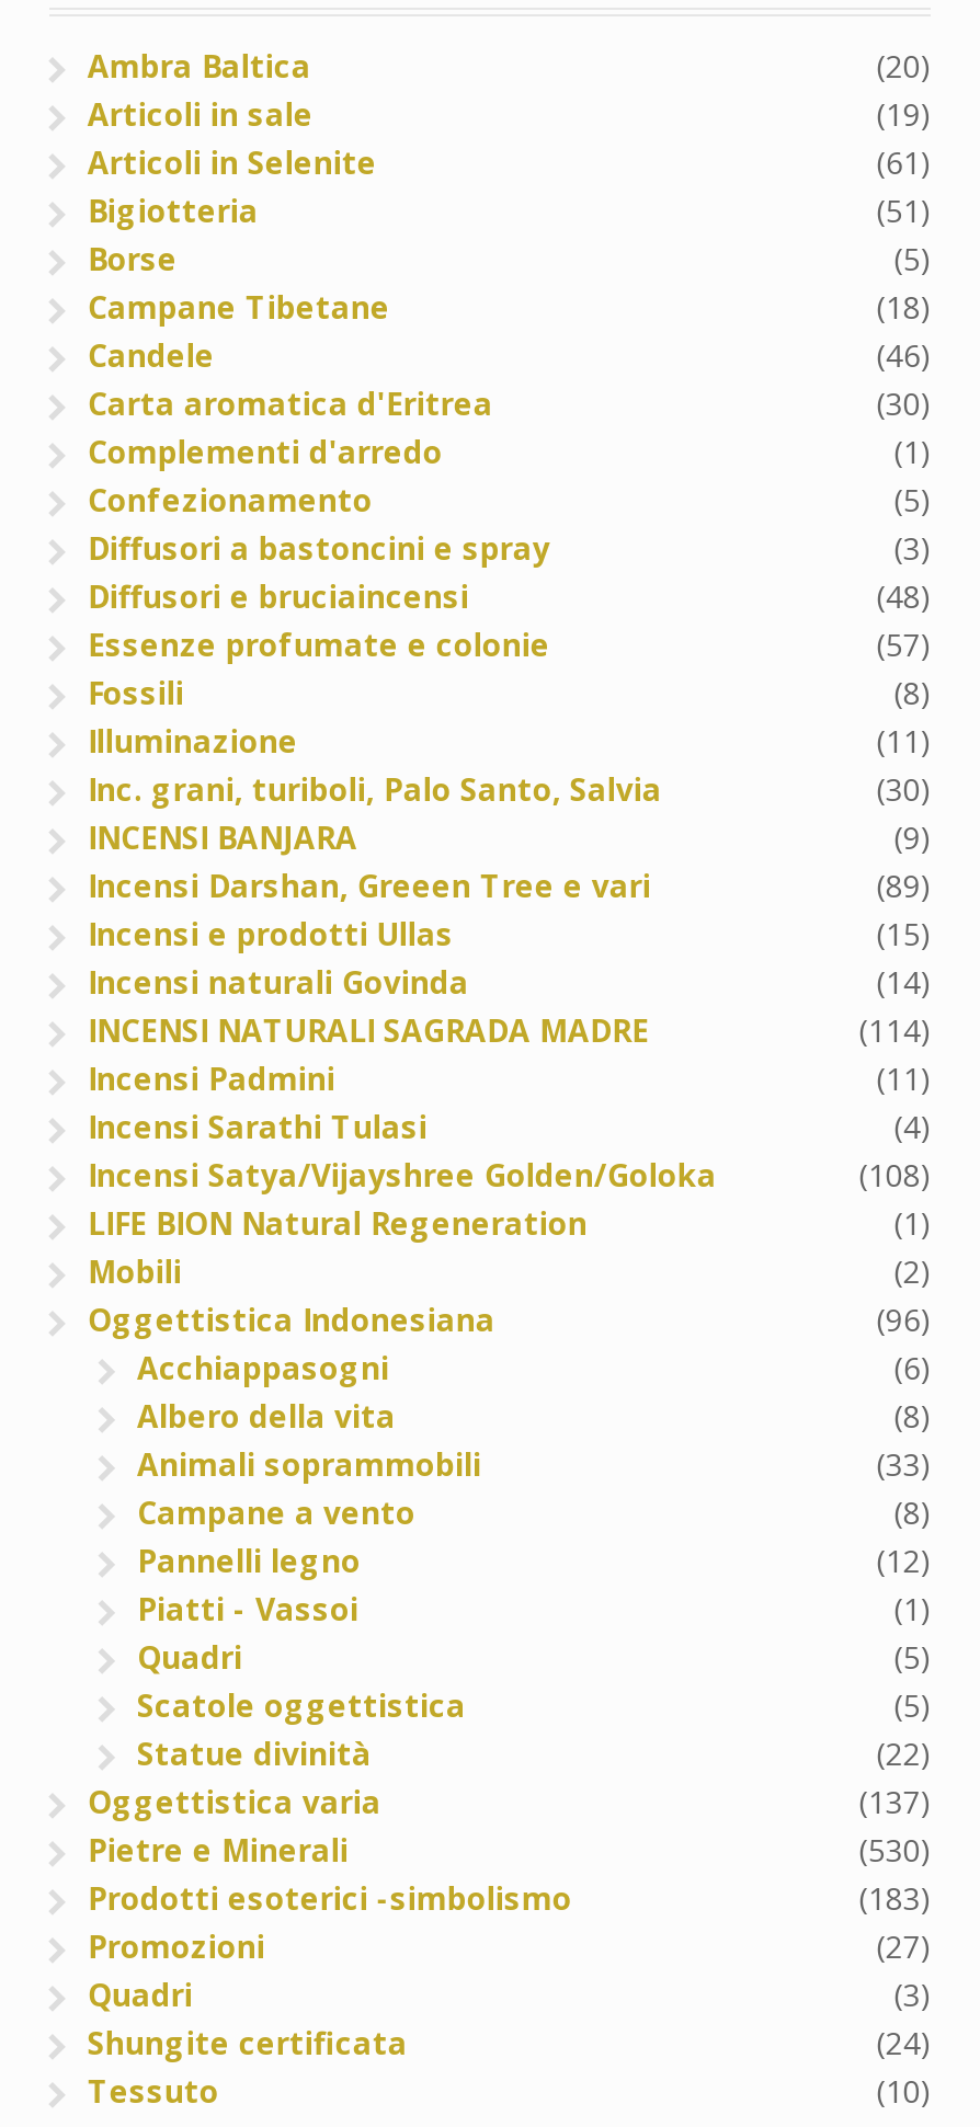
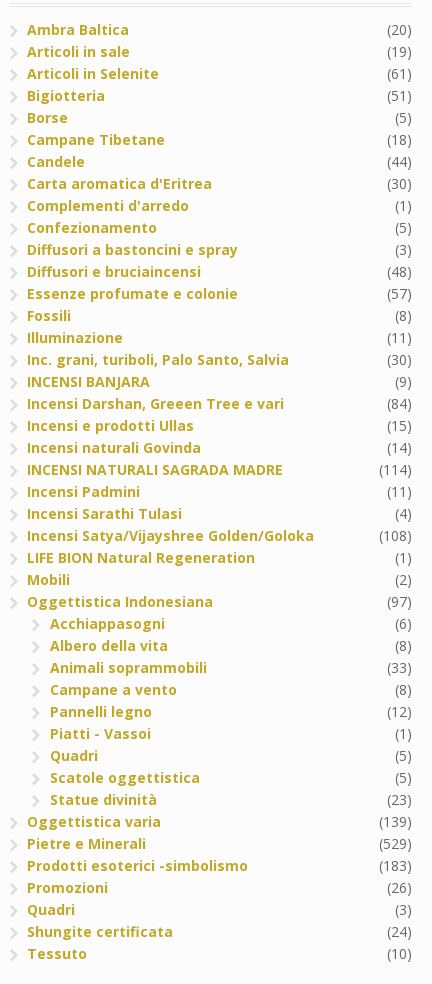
[877,334,932,376] (46) -> [387,152,412,171] (44)
[877,864,932,906] (89) -> [387,394,412,413] (84)
[877,1298,932,1340] (96) -> [387,592,412,611] (97)
[877,1732,932,1774] (22) -> [387,790,412,809] (23)
[859,1780,932,1822] (137) -> [379,812,412,831] (139)
[859,1829,932,1870] (530) -> [379,834,412,853] (529)
[877,1925,932,1967] (27) -> [387,878,412,897] (26)

